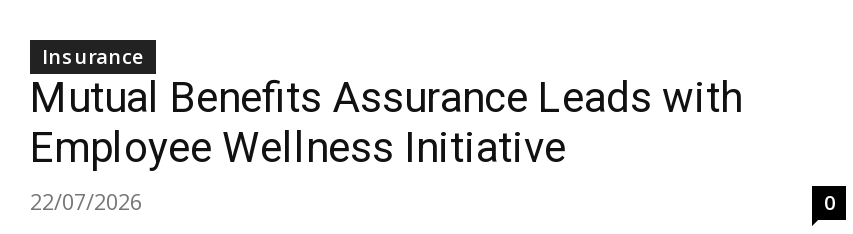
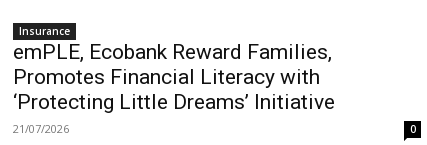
[30,74,742,216] Mutual Benefits Assurance Leads with | Employee Wellness Initiative | 22/07/2026 -> [13,40,335,136] emPLE, Ecobank Reward Families, | Promotes Financial Literacy with | ‘Protecting Little Dreams’ Initiative | 21/07/2026

